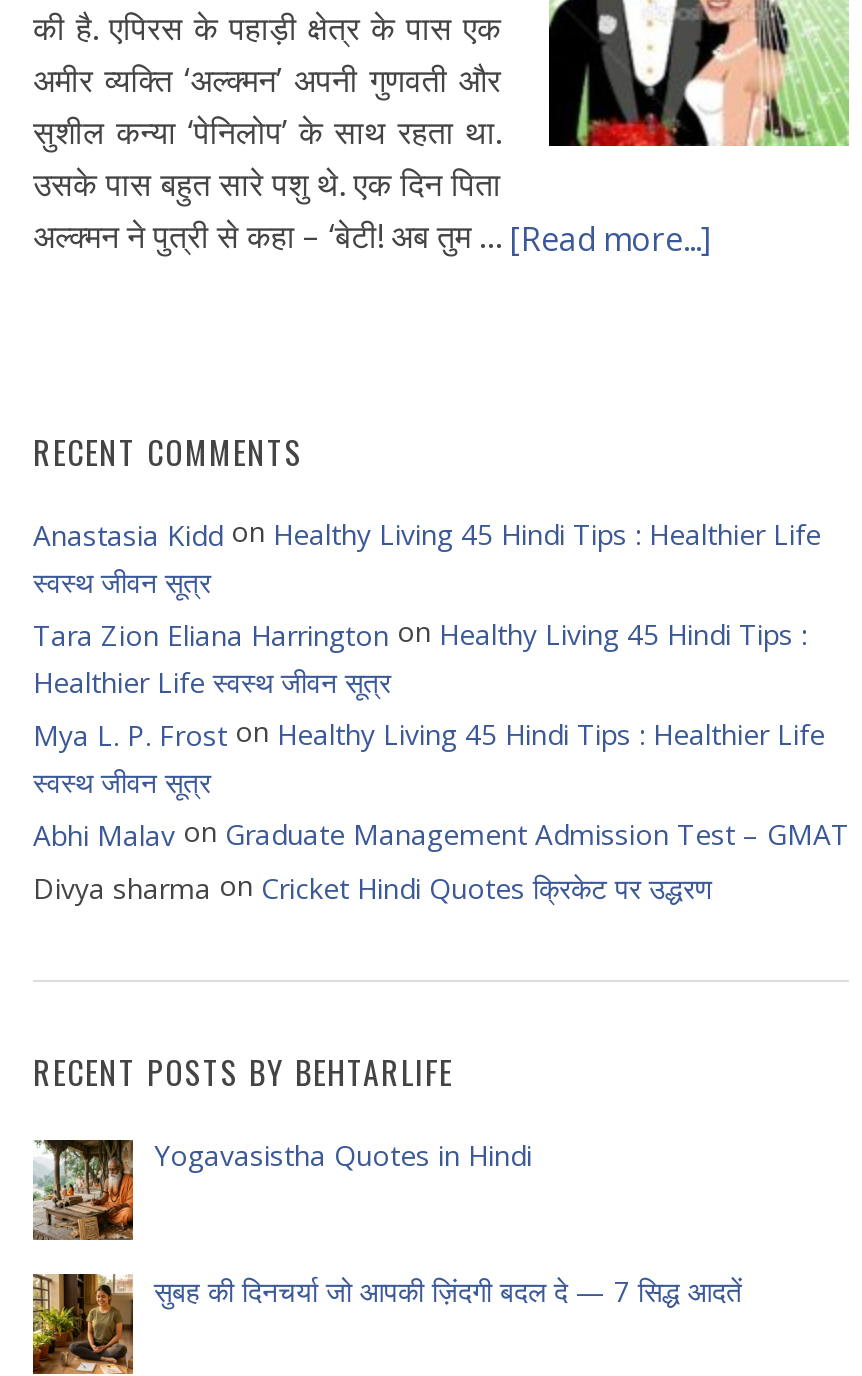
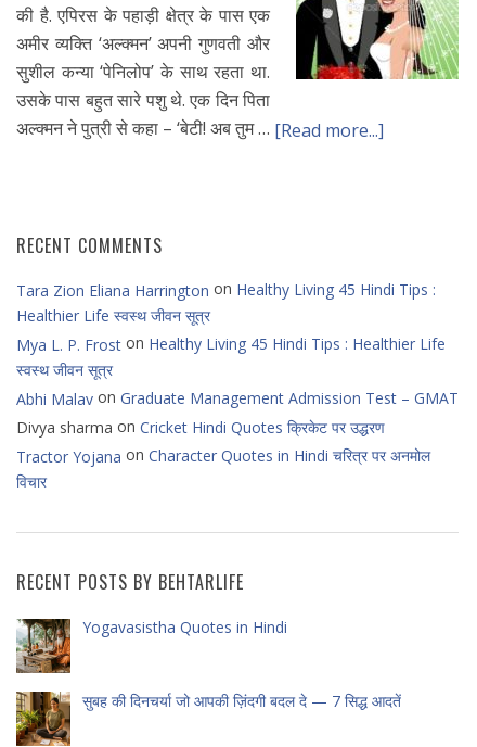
[33,512,821,600] Anastasia Kidd on Healthy Living 45 Hindi Tips : Healthier Life | स्वस्थ जीवन सूत्र -> none
moved [33,612,849,907] -> [16,278,459,438]: Tara Zion Eliana Harrington on Healthy Living 45 Hindi Tips : | Healthier Life स्वस्थ जीवन सूत्र | Mya L. P. Frost on Healthy Living 45 Hindi Tips : Healthier Life | स्वस्थ जीवन सूत्र | Abhi Malav on Graduate Management Admission Test – GMAT | Divya sharma on Cricket Hindi Quotes क्रिकेट पर उद्धरण
none -> [16,445,430,492] Tractor Yojana on Character Quotes in Hindi चरित्र पर अनमोल | विचार

